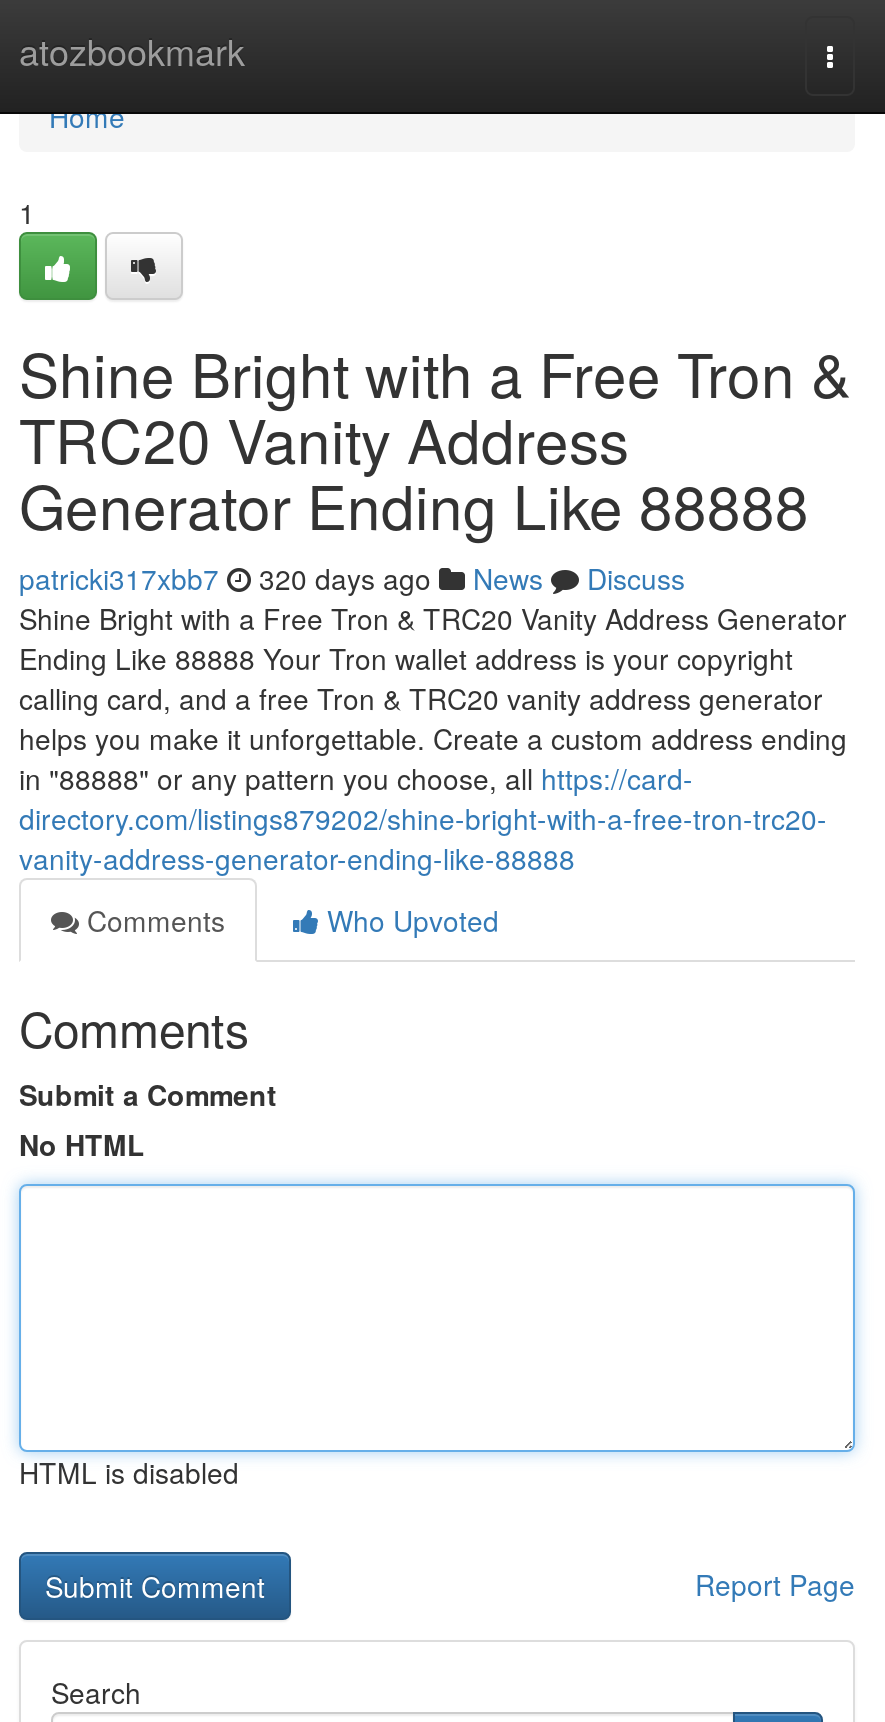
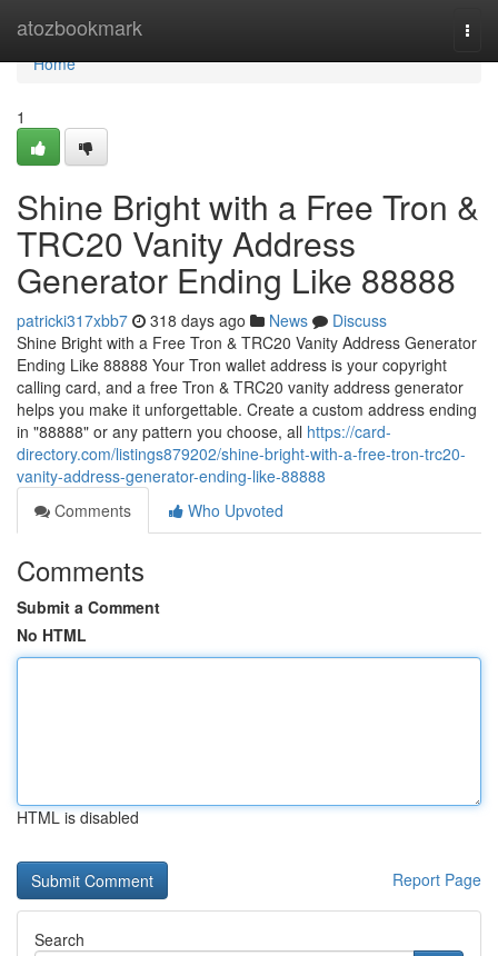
[19,558,685,598] patricki317xbb7 320 days ago News Discuss -> [17,309,387,331] patricki317xbb7 318 days ago News Discuss

